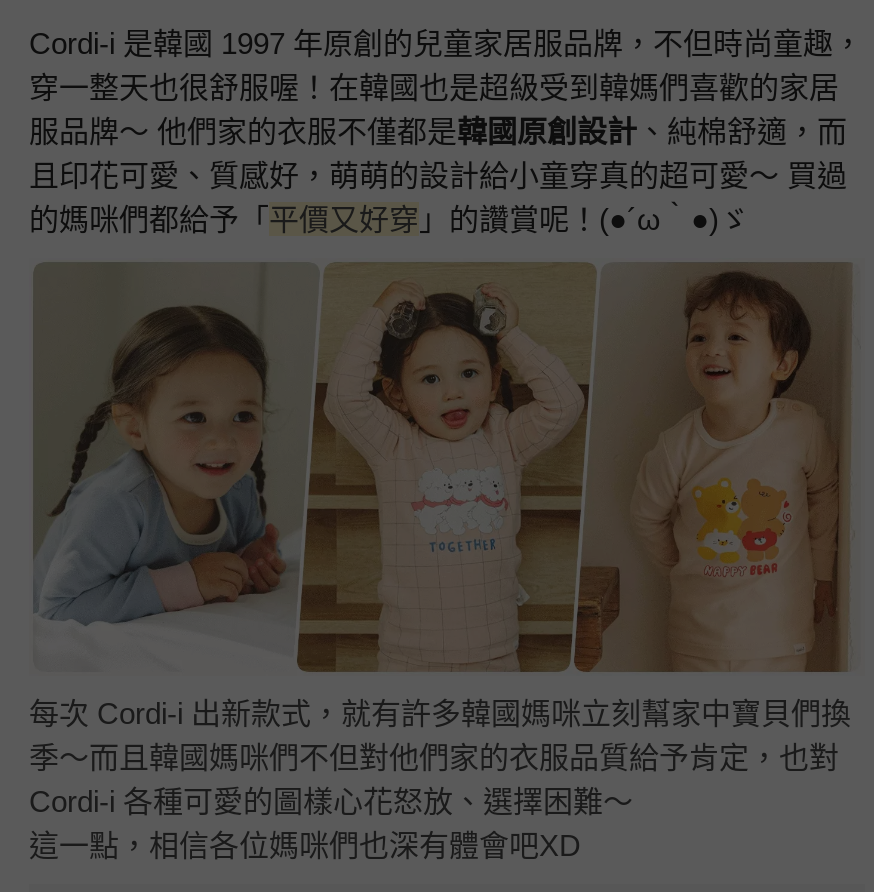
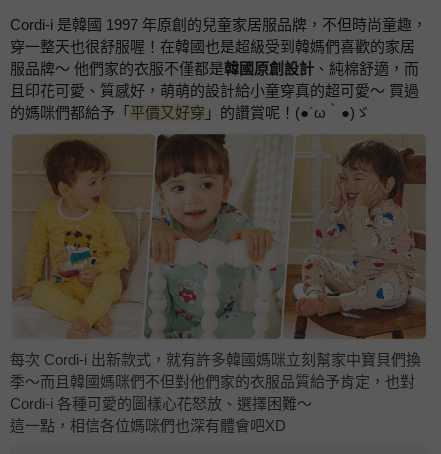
[33,262,861,674] [image] -> [12,134,427,340] [image]

